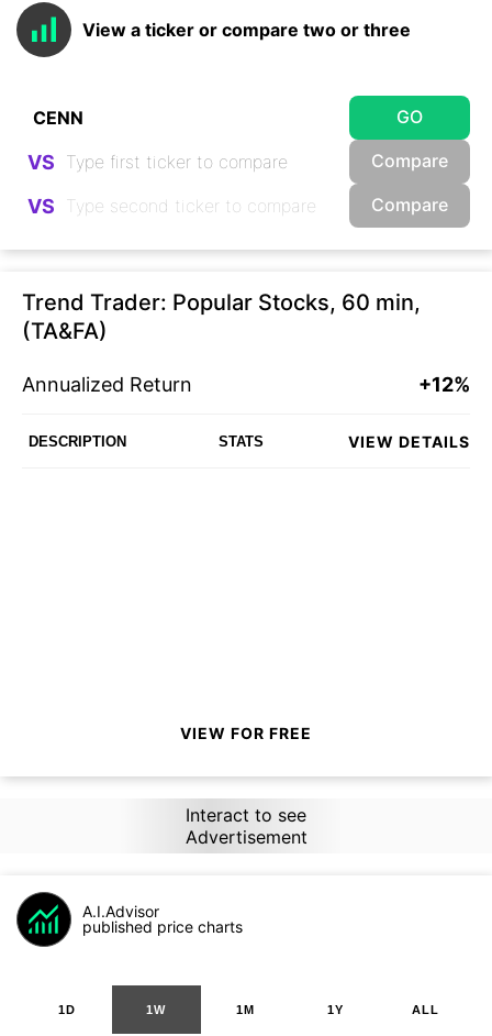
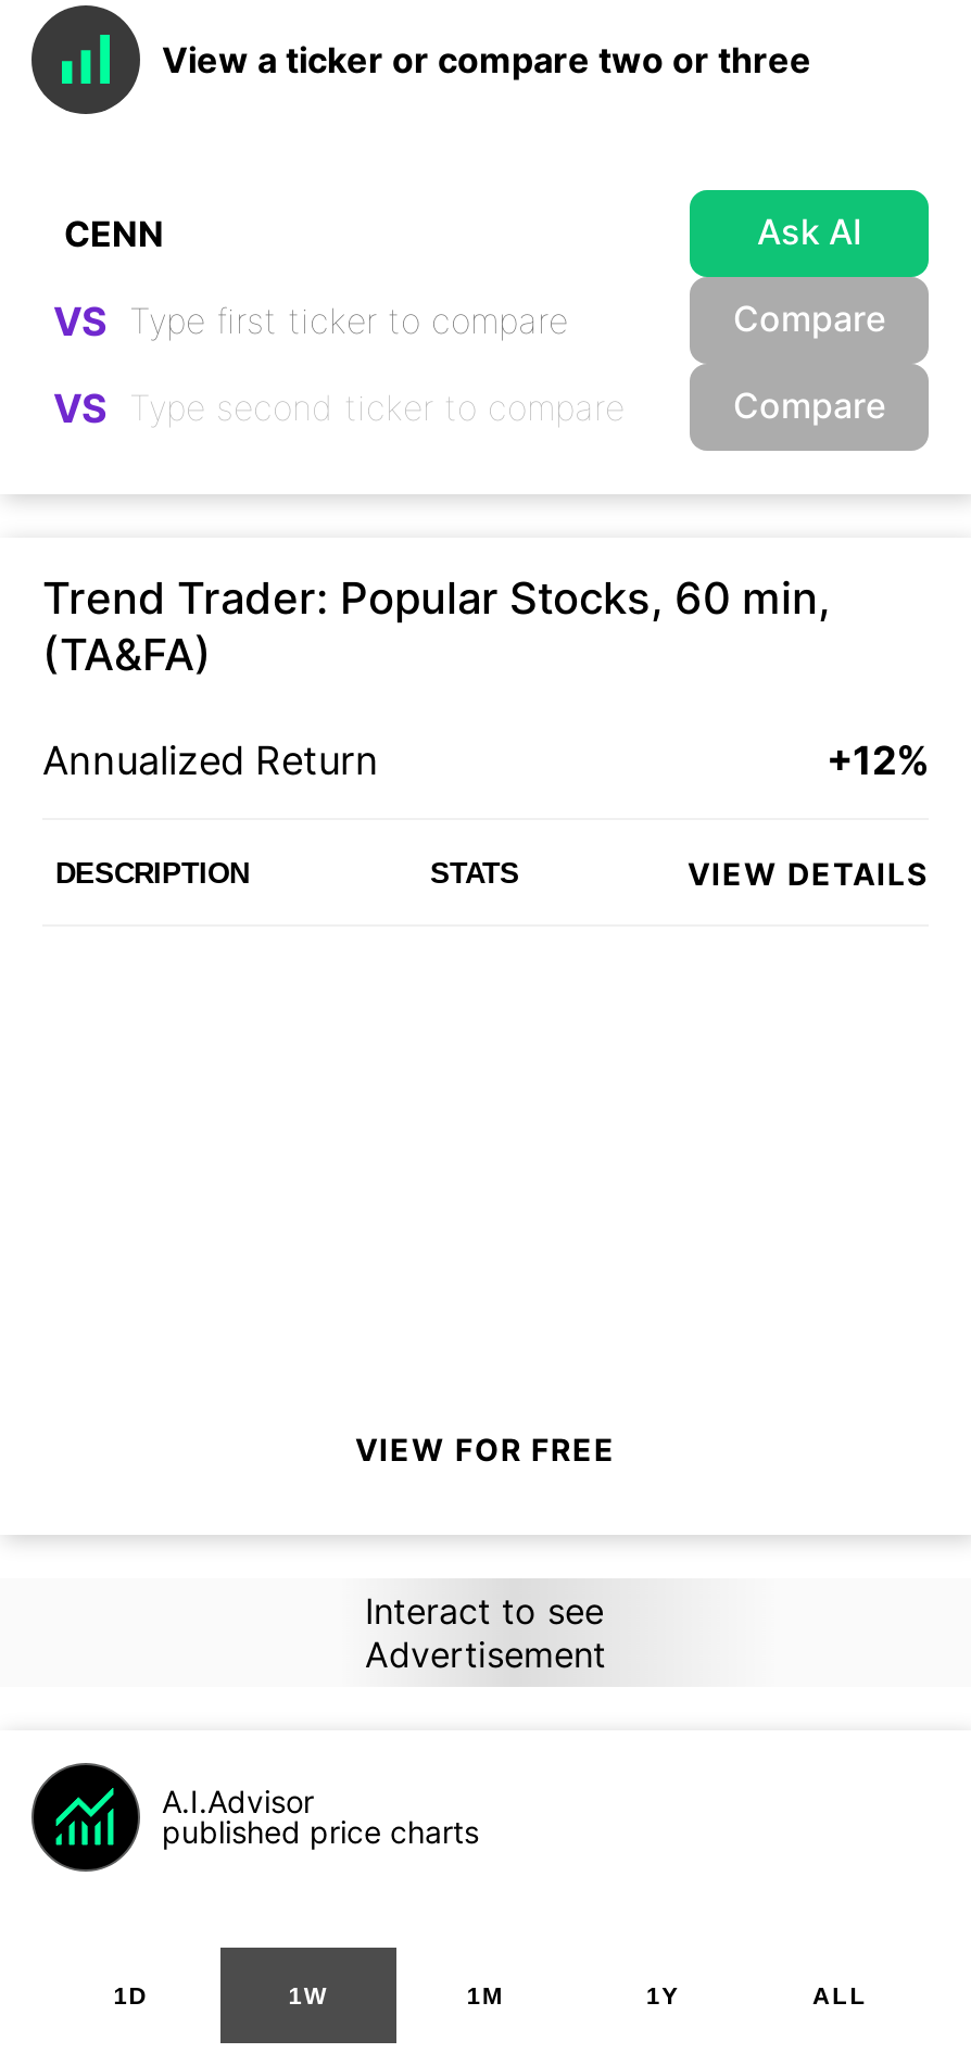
[396,105,423,127] GO -> [757,209,861,252] Ask AI

